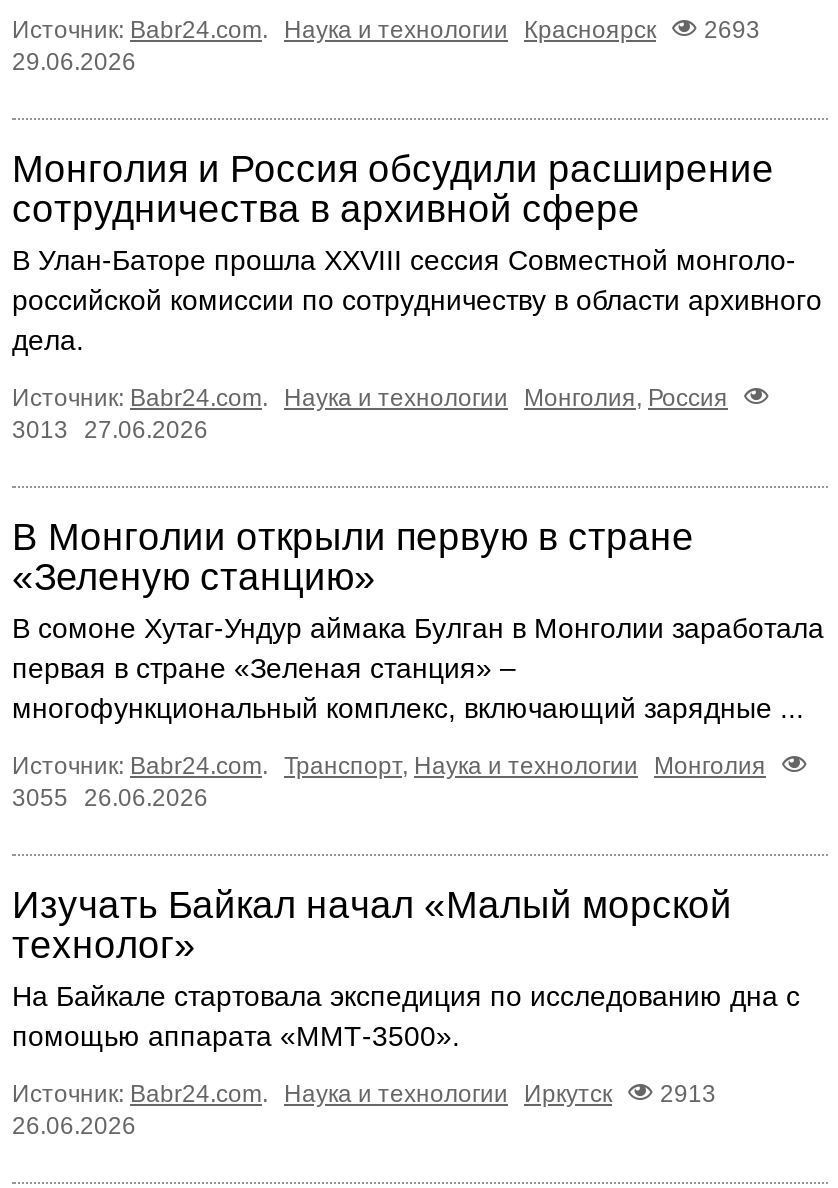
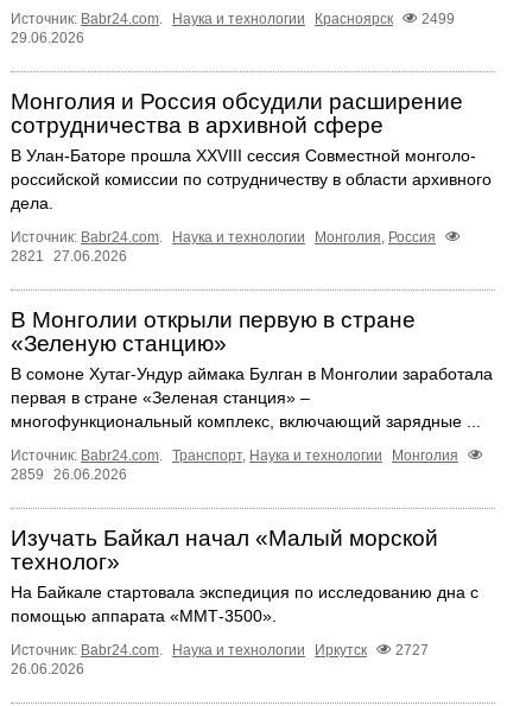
[12,15,760,43] Источник: Babr24.com. Наука и технологии Красноярск 2693 -> [11,10,455,27] Источник: Babr24.com. Наука и технологии Красноярск 2499
[12,416,208,444] 3013 27.06.2026 -> [11,248,127,264] 2821 27.06.2026
[12,784,208,812] 3055 26.06.2026 -> [11,466,127,483] 2859 26.06.2026
[12,1080,716,1108] Источник: Babr24.com. Наука и технологии Иркутск 2913 -> [11,642,429,659] Источник: Babr24.com. Наука и технологии Иркутск 2727

